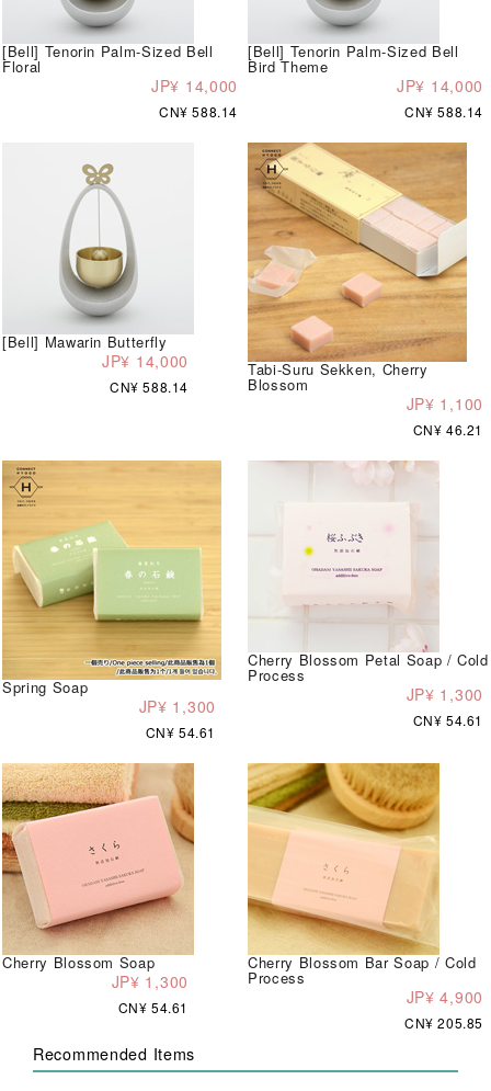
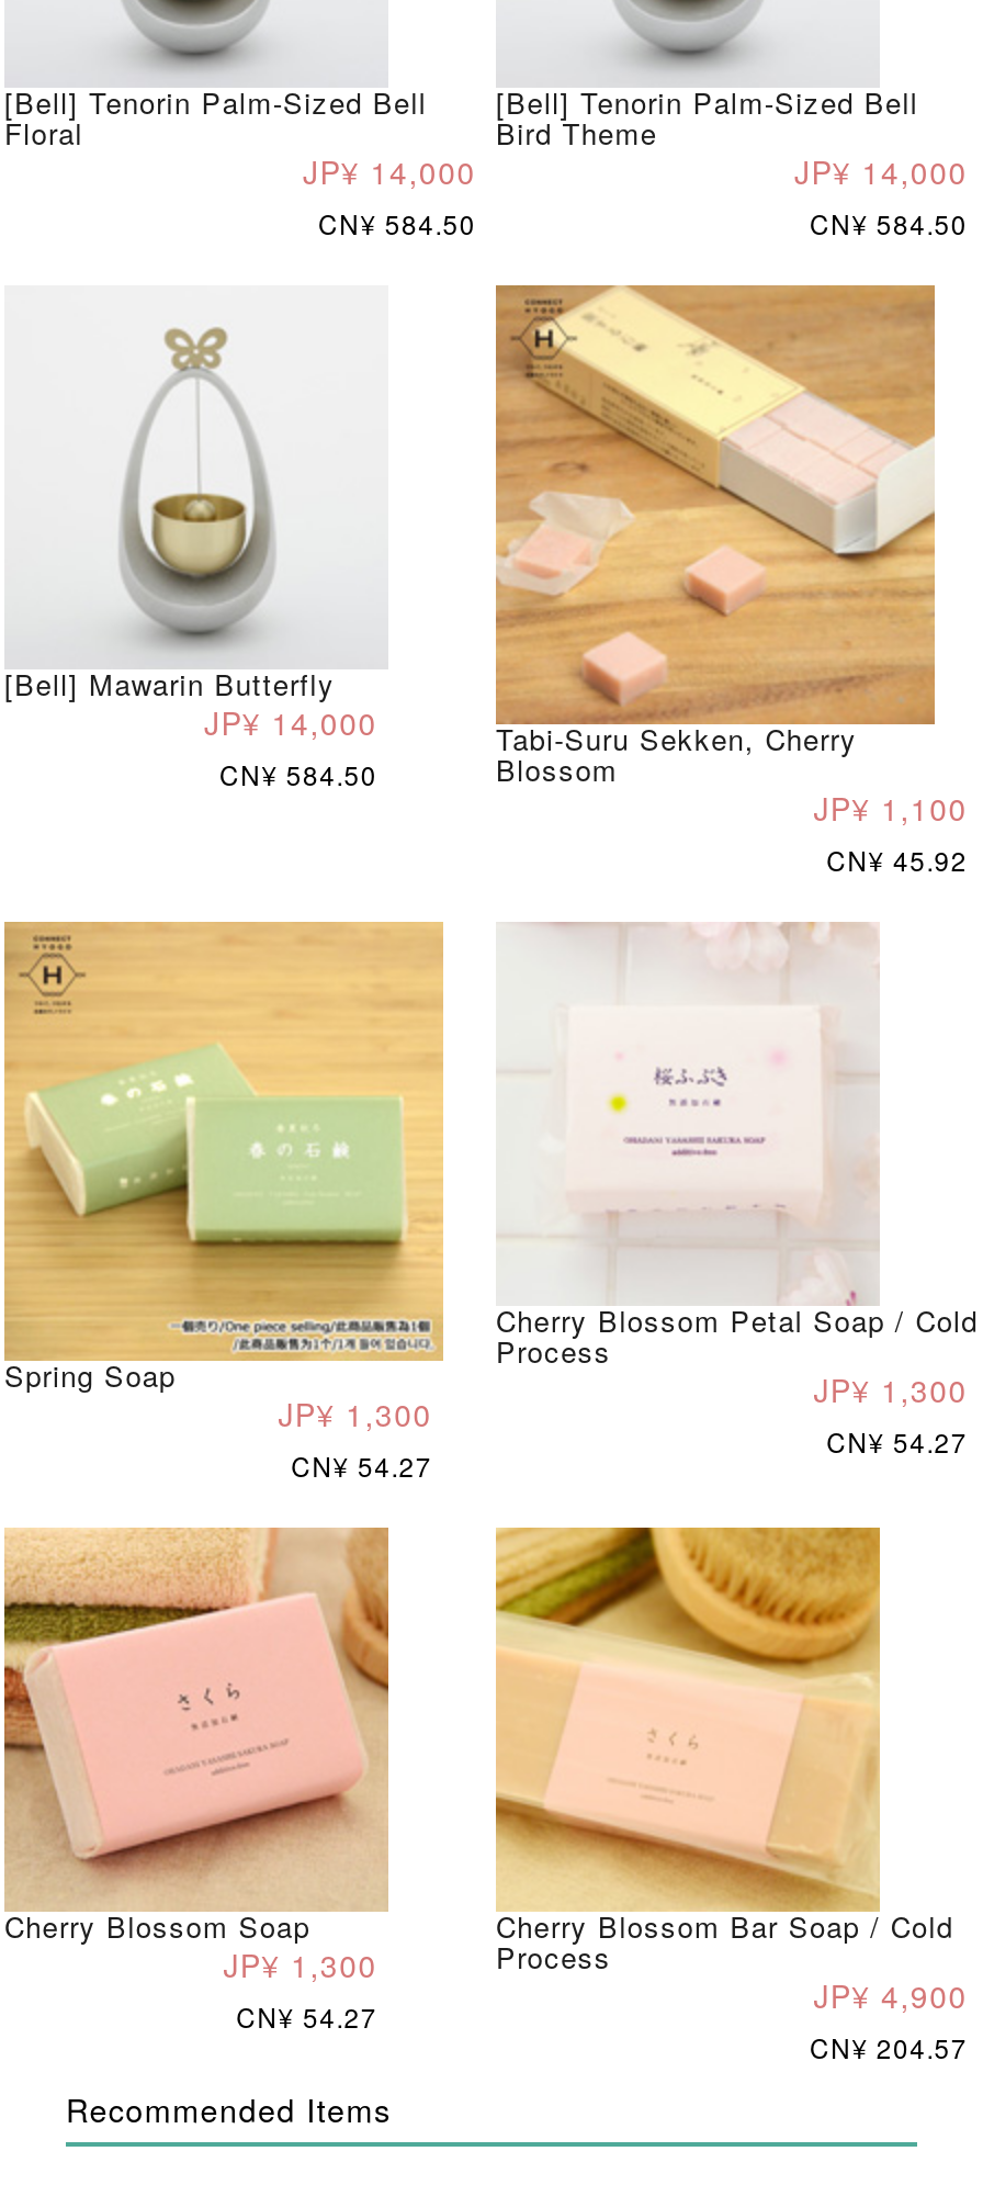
[159,102,238,120] CN¥ 588.14 -> [318,203,476,241] CN¥ 584.50
[404,102,483,120] CN¥ 588.14 -> [810,203,968,241] CN¥ 584.50
[110,377,189,396] CN¥ 588.14 -> [219,754,377,792] CN¥ 584.50
[413,420,483,438] CN¥ 46.21 -> [826,840,968,877] CN¥ 45.92
[413,710,483,729] CN¥ 54.61 -> [826,1422,968,1459] CN¥ 54.27
[145,722,216,741] CN¥ 54.61 -> [291,1446,432,1483] CN¥ 54.27
[118,997,189,1016] CN¥ 54.61 -> [236,1997,377,2034] CN¥ 54.27
[404,1013,483,1031] CN¥ 205.85 -> [810,2027,968,2065] CN¥ 204.57

